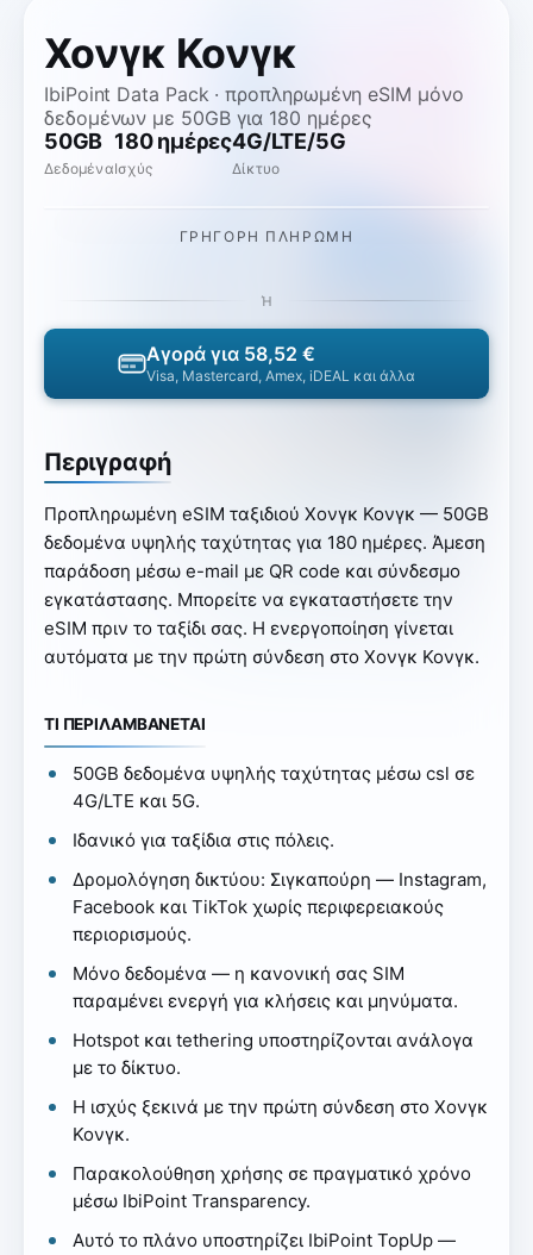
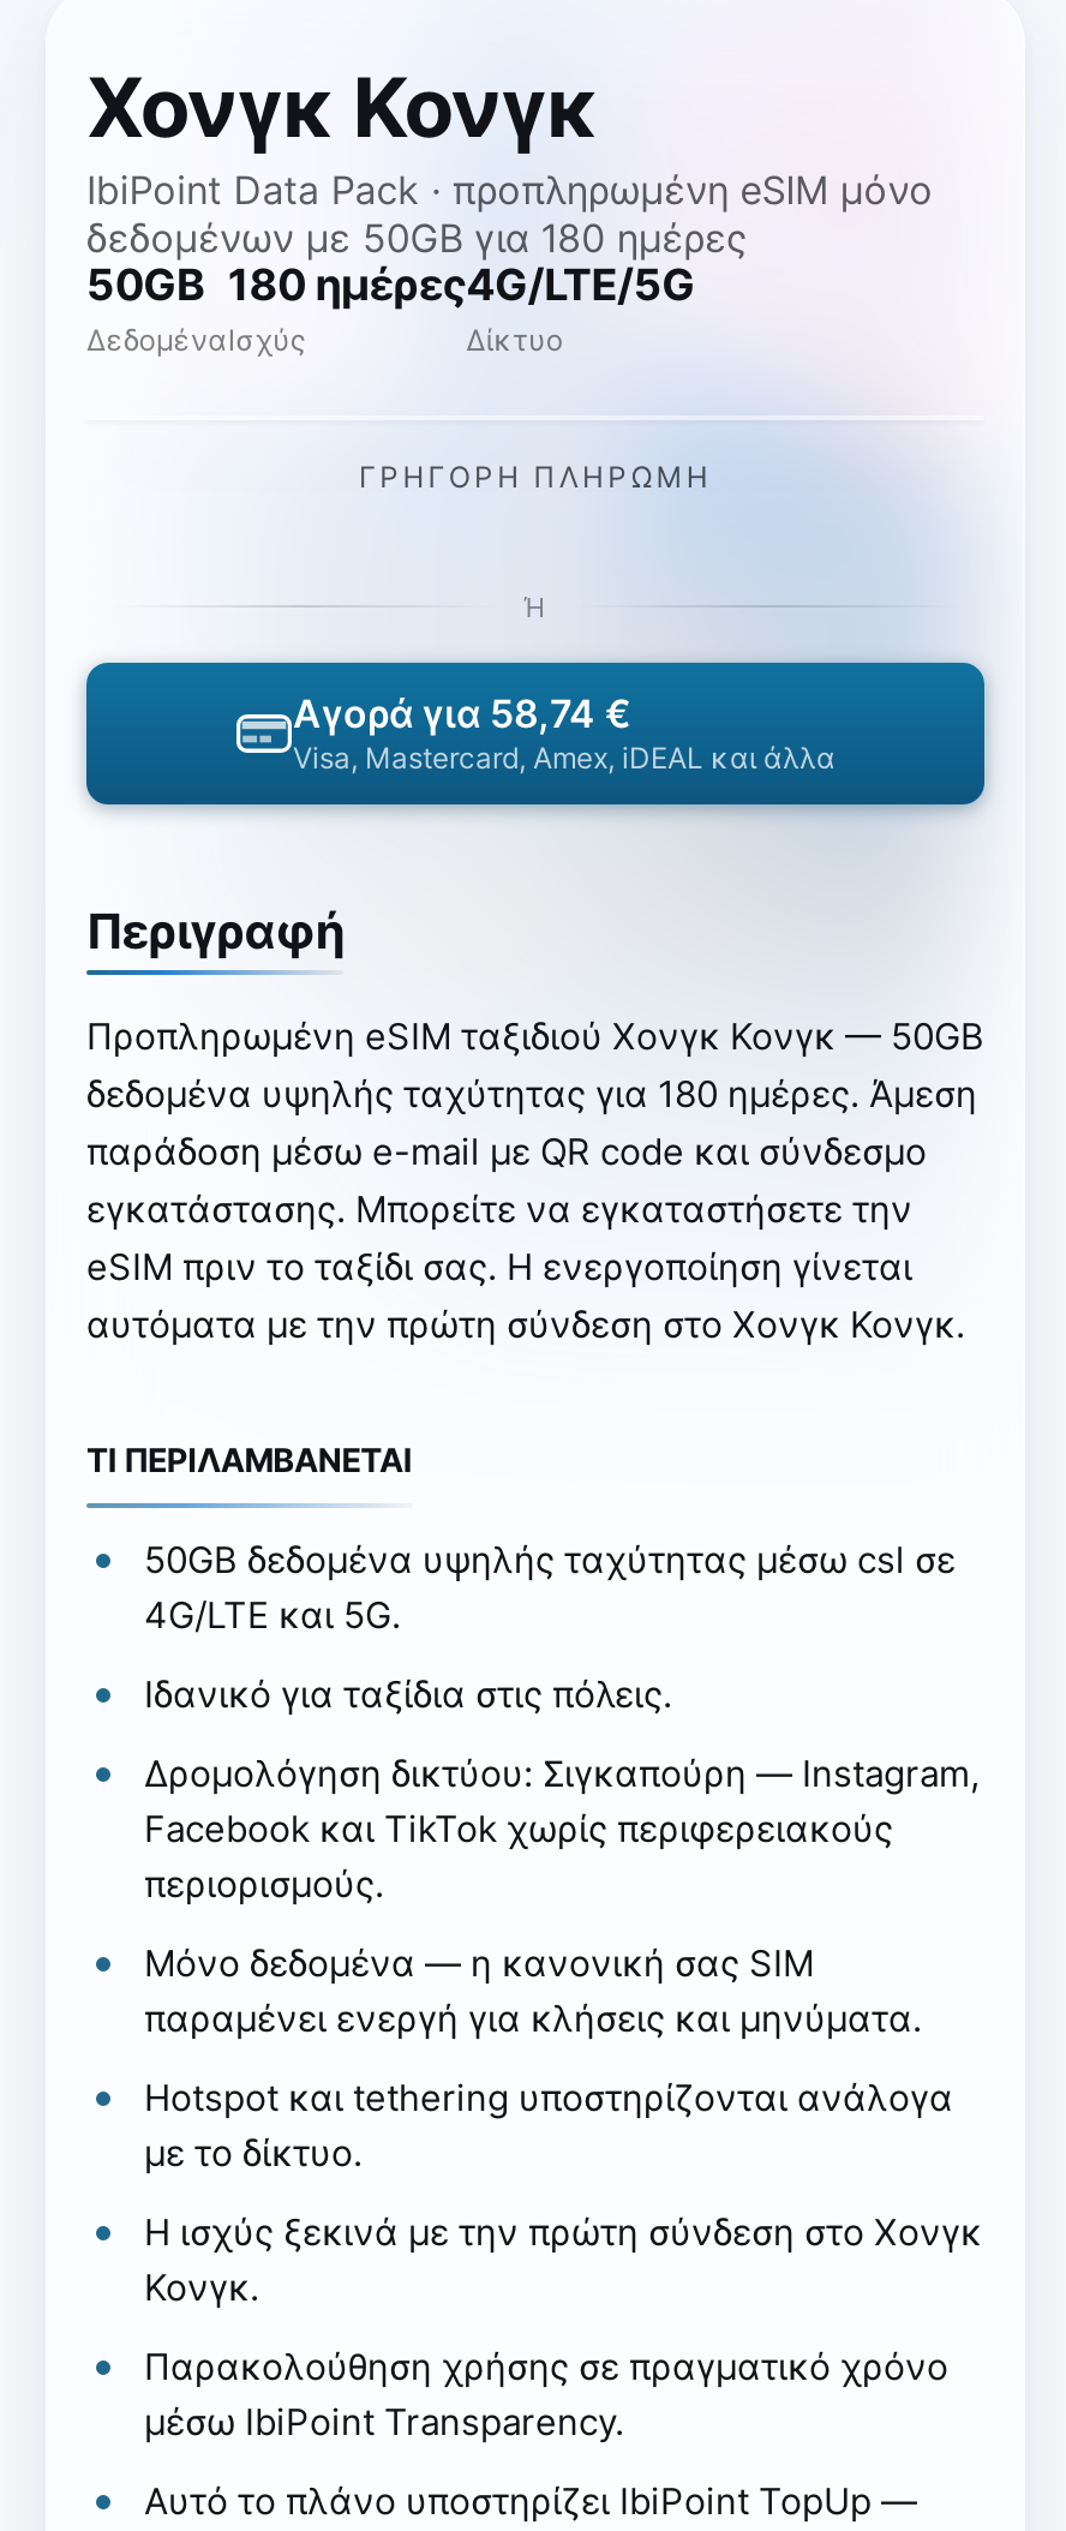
[146,341,315,365] Αγορά για 58,52 € -> [293,689,631,737] Αγορά για 58,74 €

